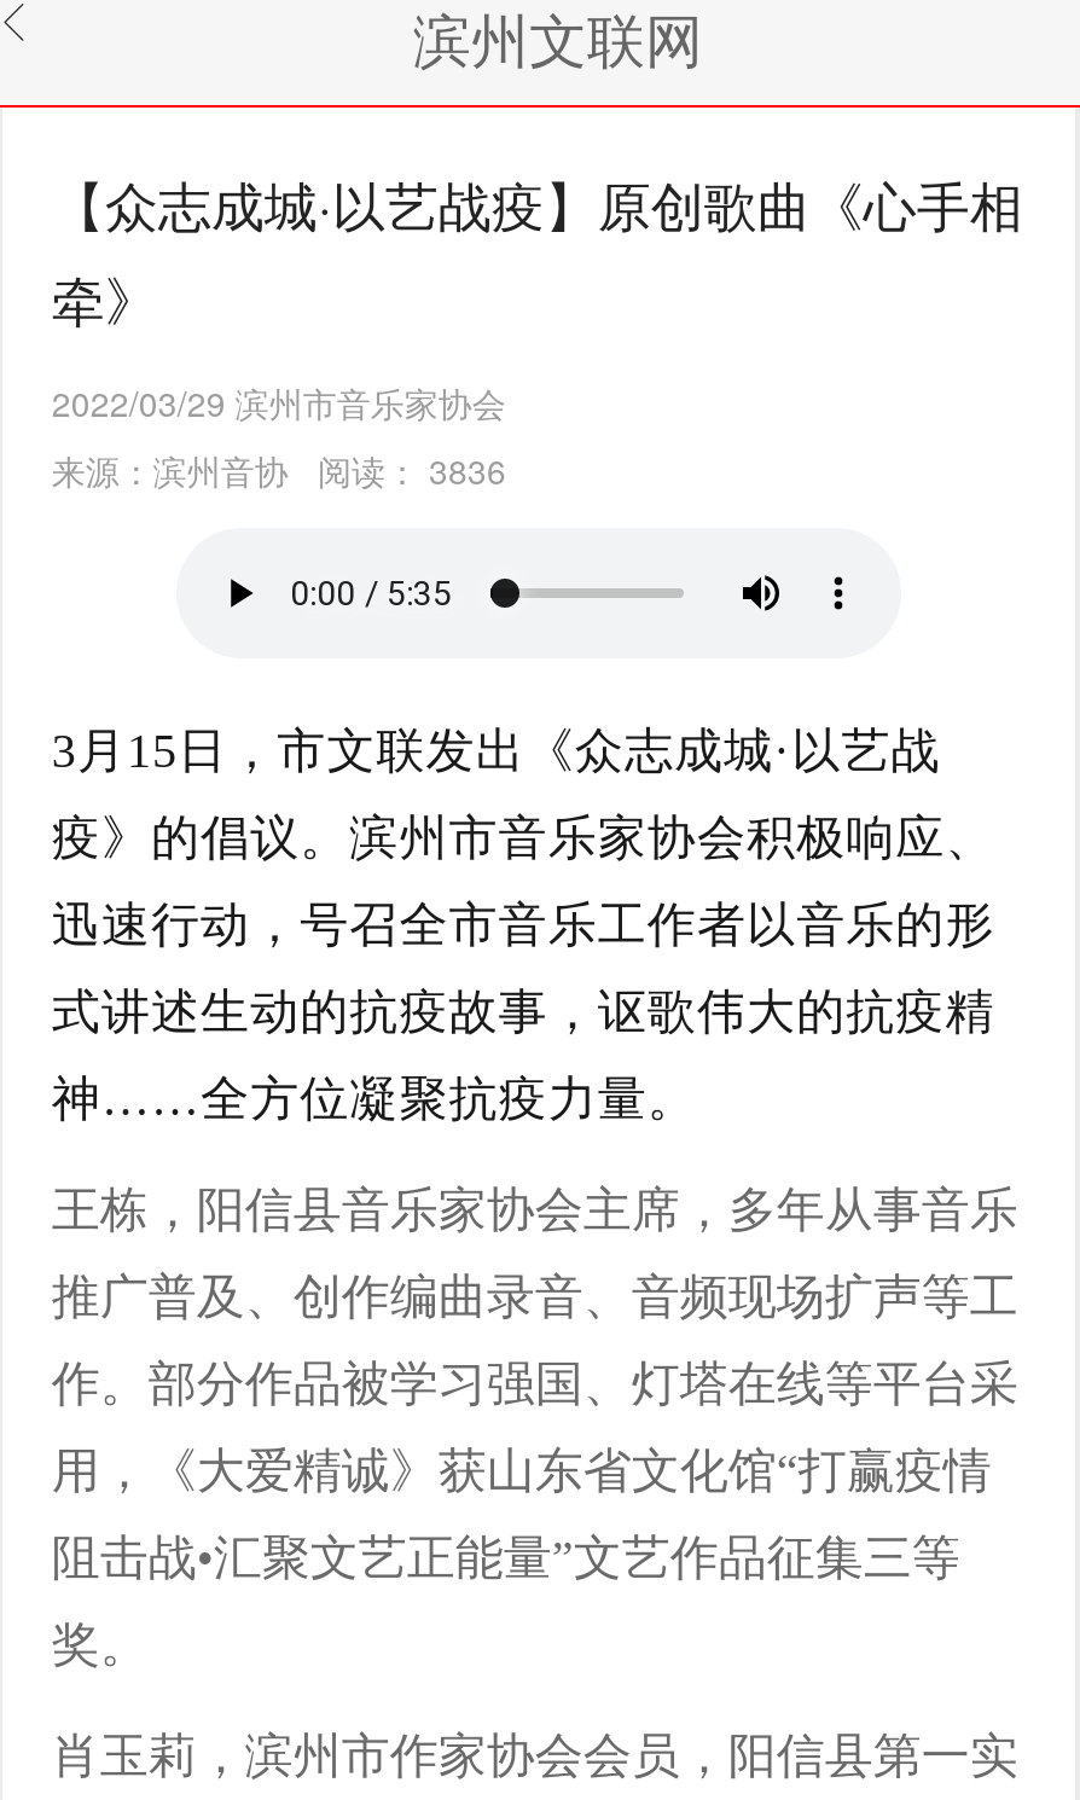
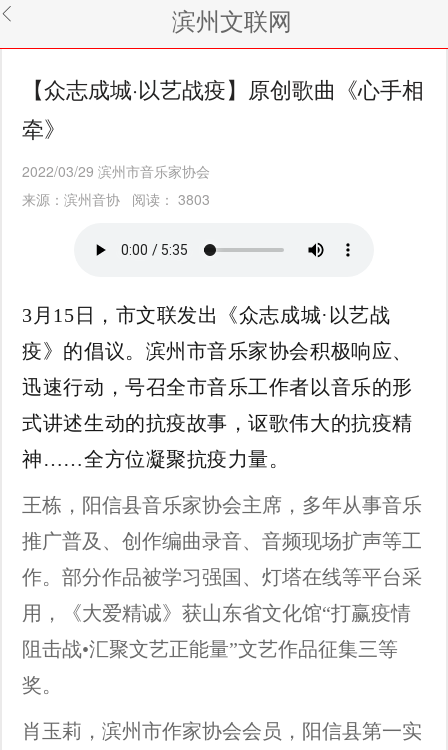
[52,446,506,494] 来源：滨州音协 阅读： 3836 -> [22,189,210,209] 来源：滨州音协 阅读： 3803

